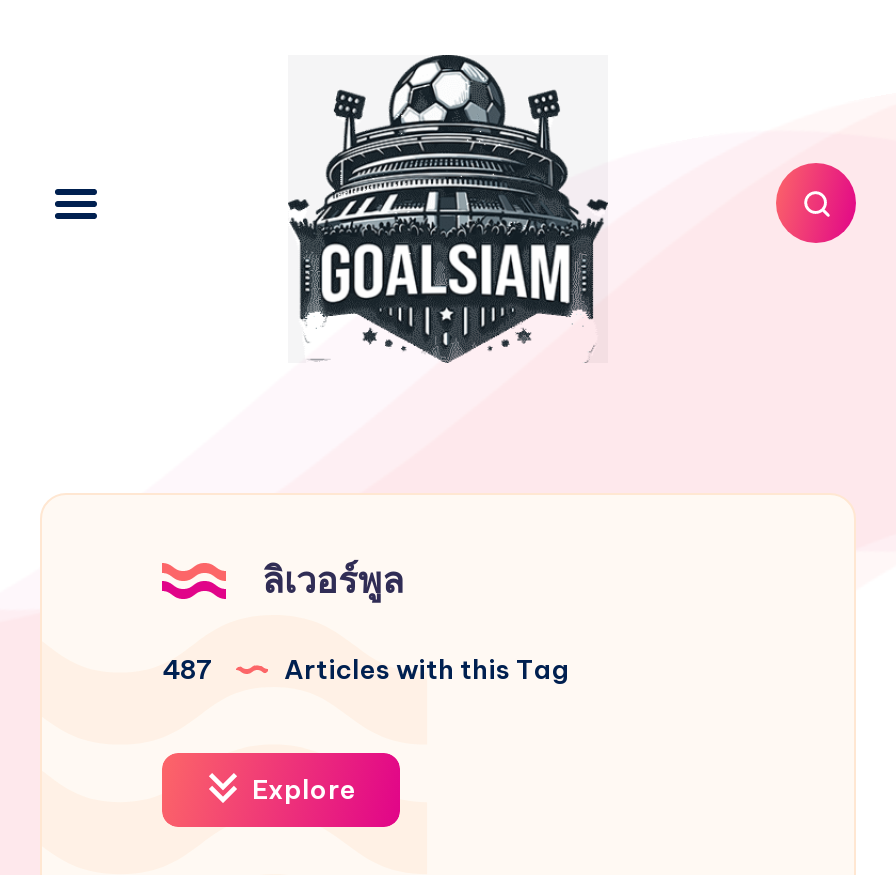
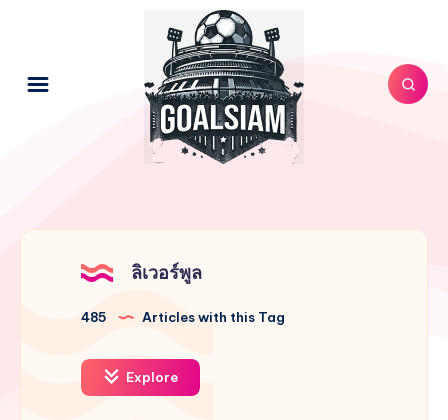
[162,652,570,684] 487 Articles with this Tag -> [81,309,285,325] 485 Articles with this Tag

